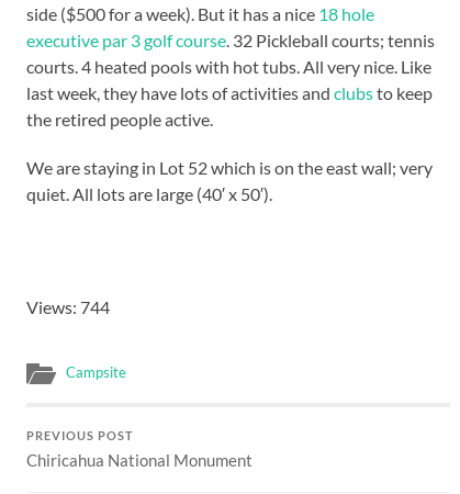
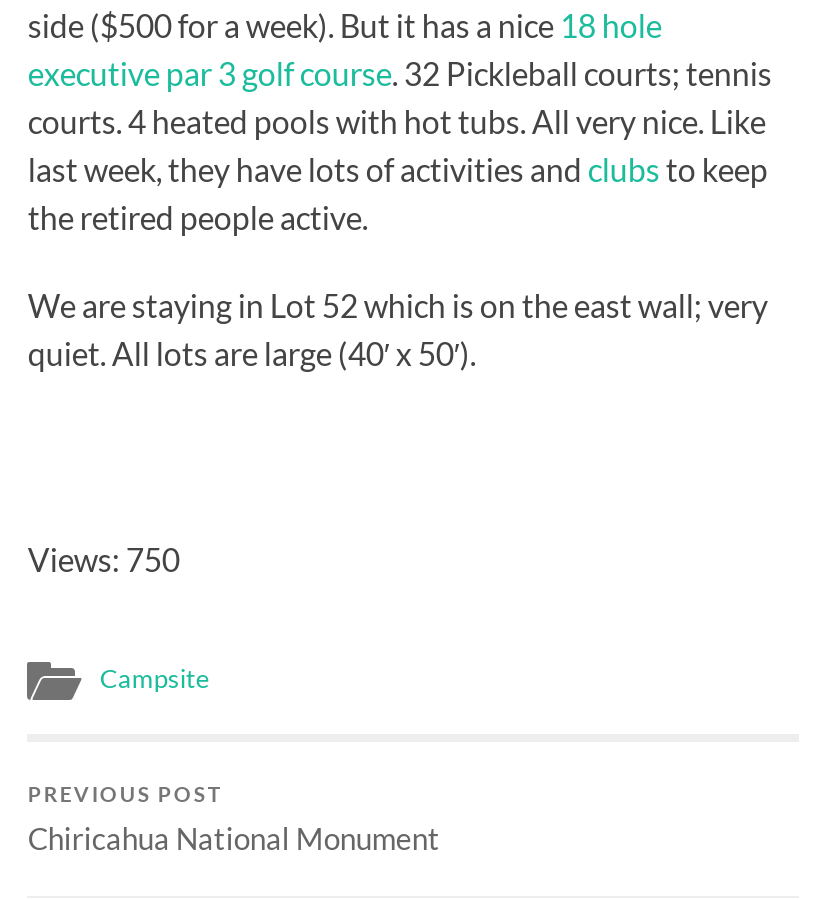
[27,296,110,317] Views: 744 -> [28,539,180,577] Views: 750

